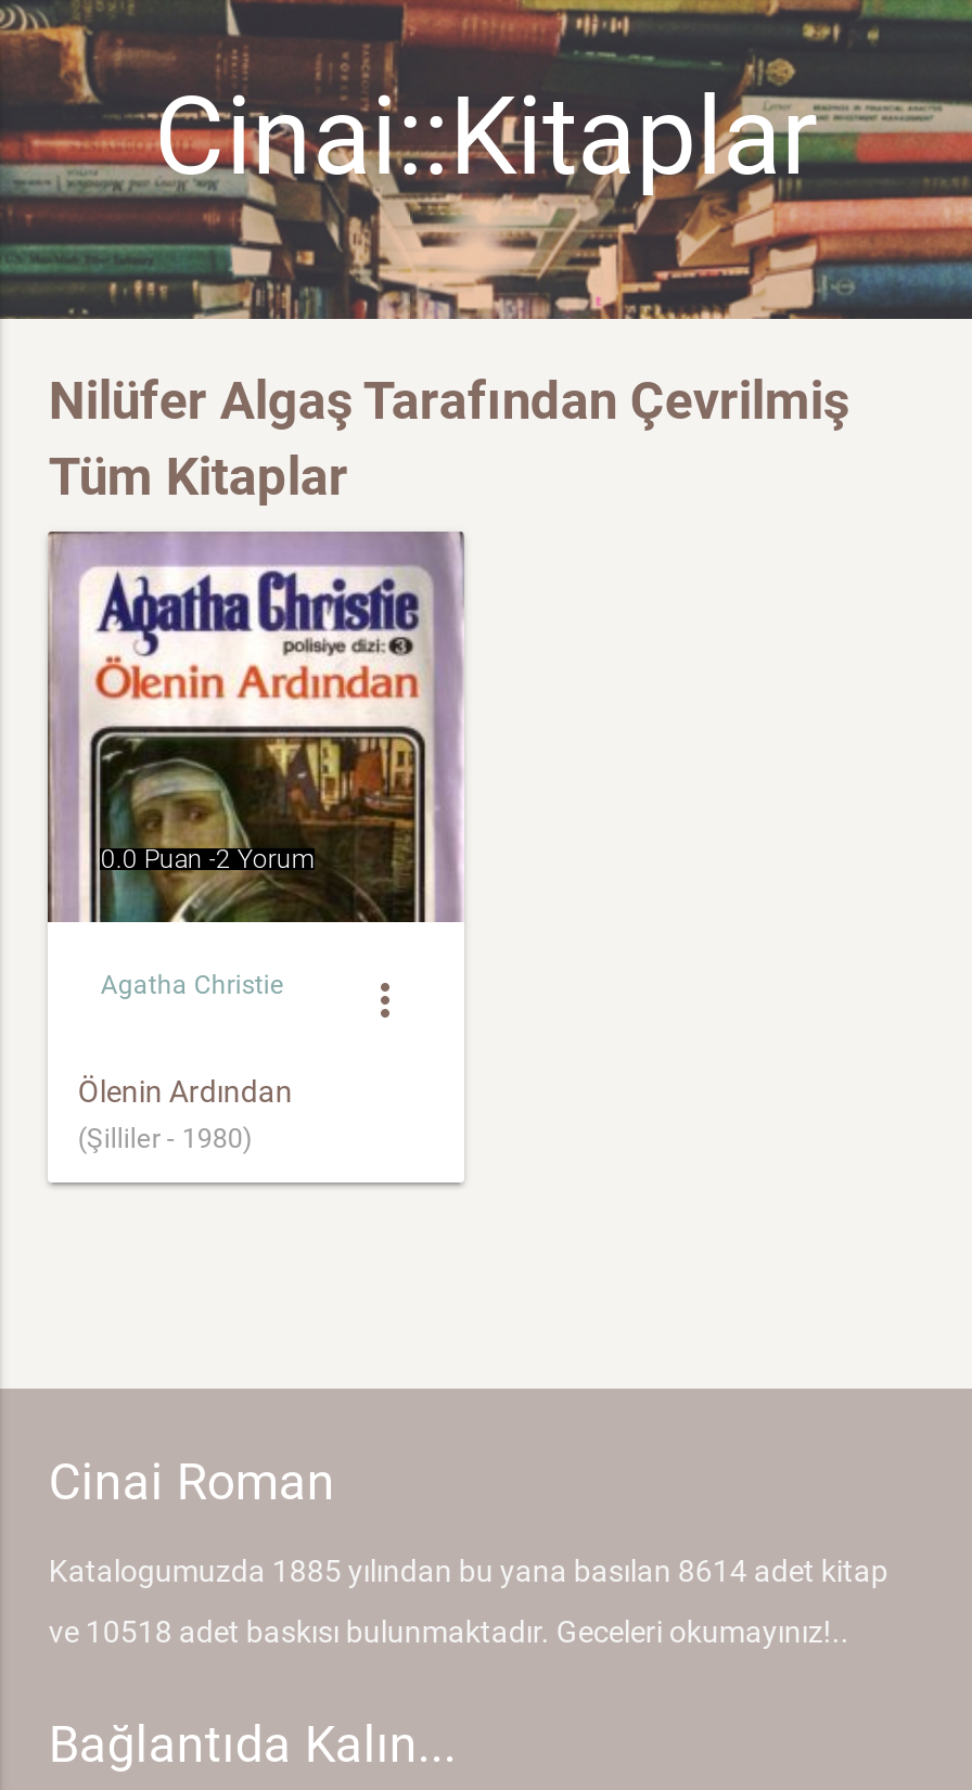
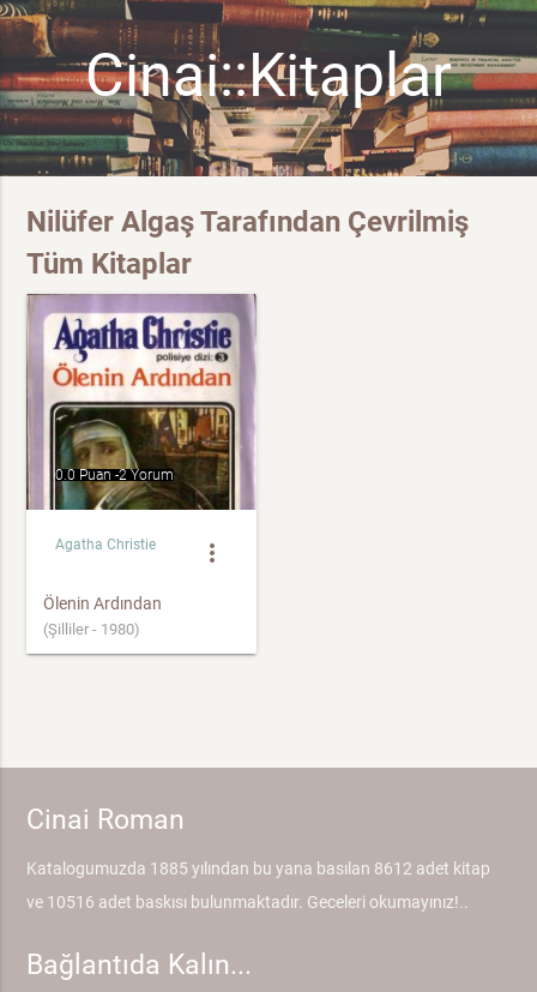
[49,1555,888,1589] Katalogumuzda 1885 yılından bu yana basılan 8614 adet kitap -> [27,859,491,879] Katalogumuzda 1885 yılından bu yana basılan 8612 adet kitap
[49,1615,849,1650] ve 10518 adet baskısı bulunmaktadır. Geceleri okumayınız!.. -> [27,893,469,912] ve 10516 adet baskısı bulunmaktadır. Geceleri okumayınız!..

